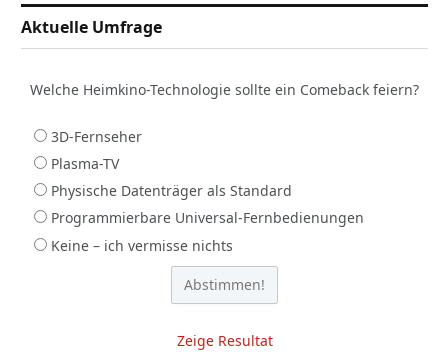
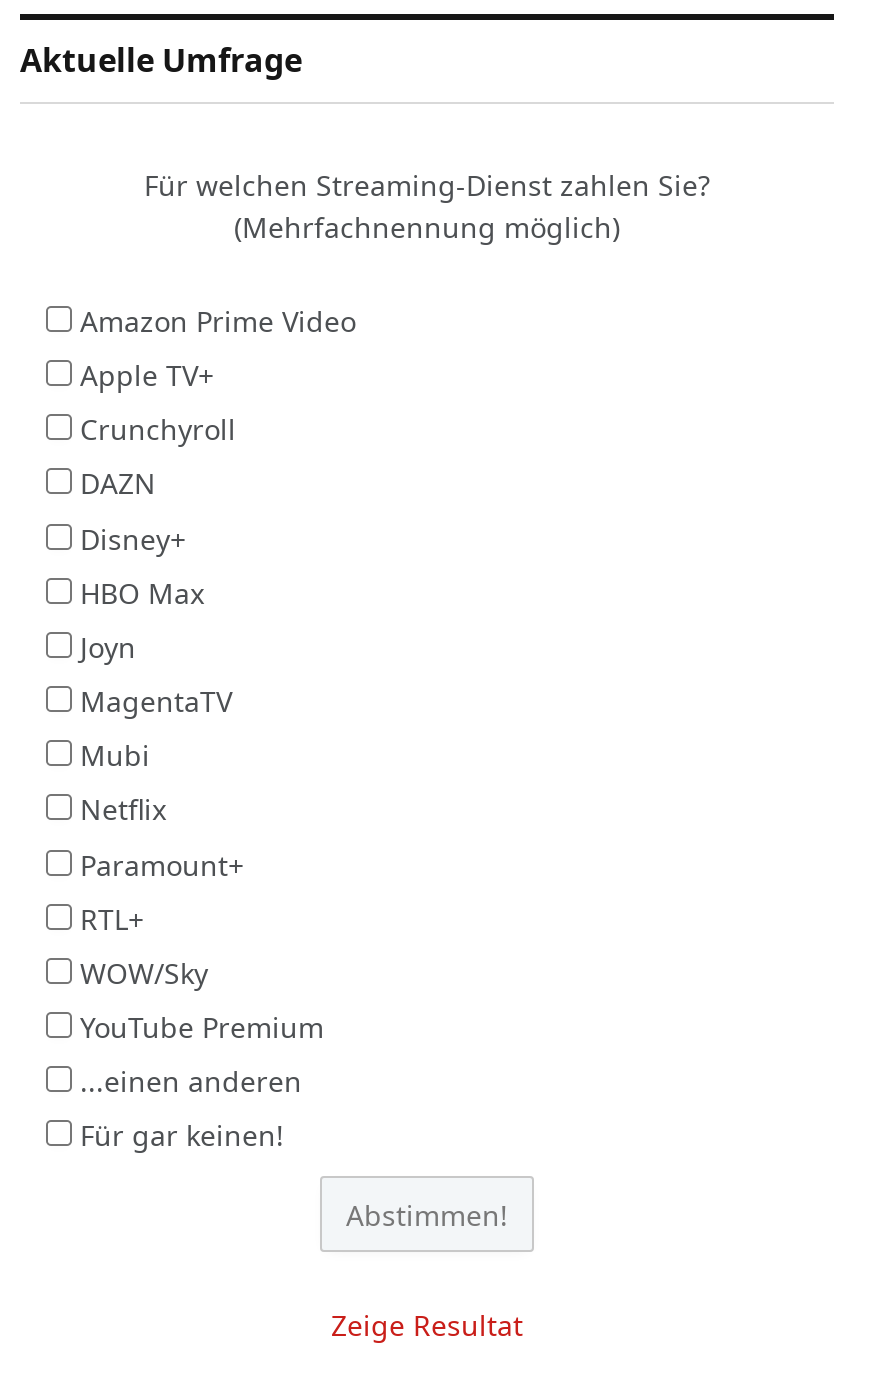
[30,80,419,99] Welche Heimkino-Technologie sollte ein Comeback feiern? -> [144,166,710,246] Für welchen Streaming-Dienst zahlen Sie? | (Mehrfachnennung möglich)
[51,127,364,255] 3D-Fernseher | Plasma-TV | Physische Datenträger als Standard | Programmierbare Universal-Fernbedienungen | Keine – ich vermisse nichts -> [80,302,356,1155] Amazon Prime Video | Apple TV+ | Crunchyroll | DAZN | Disney+ | HBO Max | Joyn | MagentaTV | Mubi | Netflix | Paramount+ | RTL+ | WOW/Sky | YouTube Premium | ...einen anderen | Für gar keinen!

